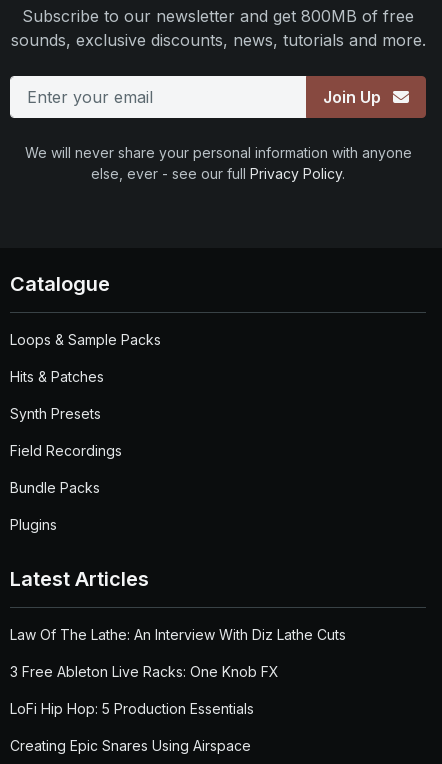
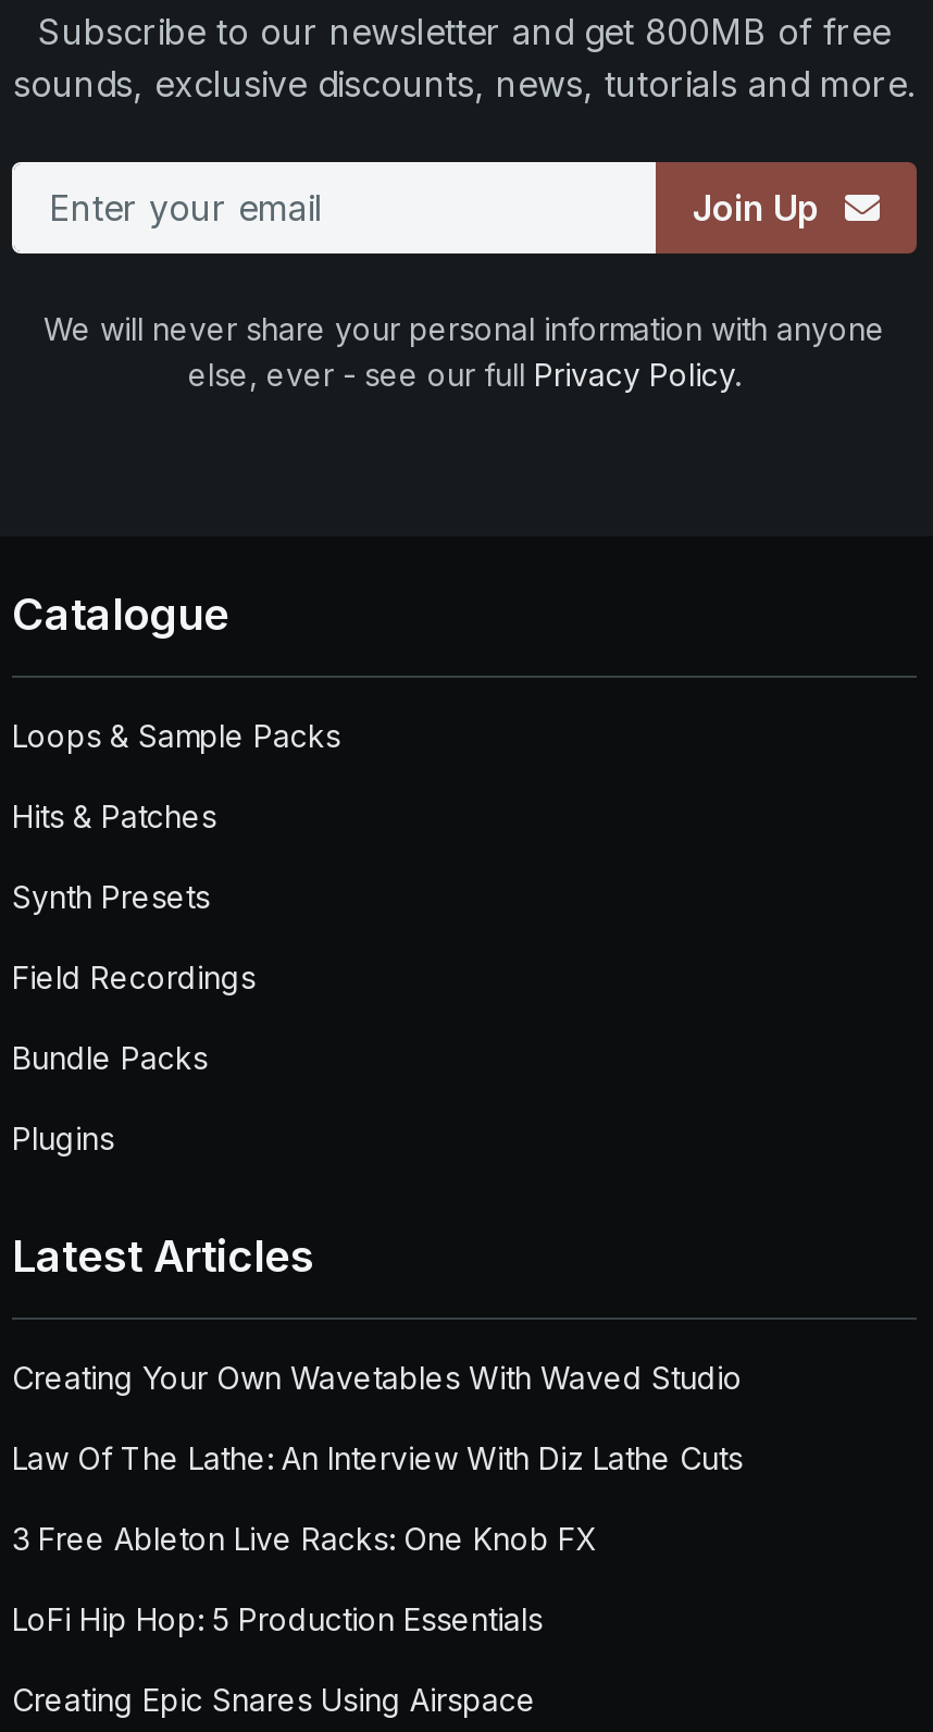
none -> [12,1359,743,1396] Creating Your Own Wavetables With Waved Studio

